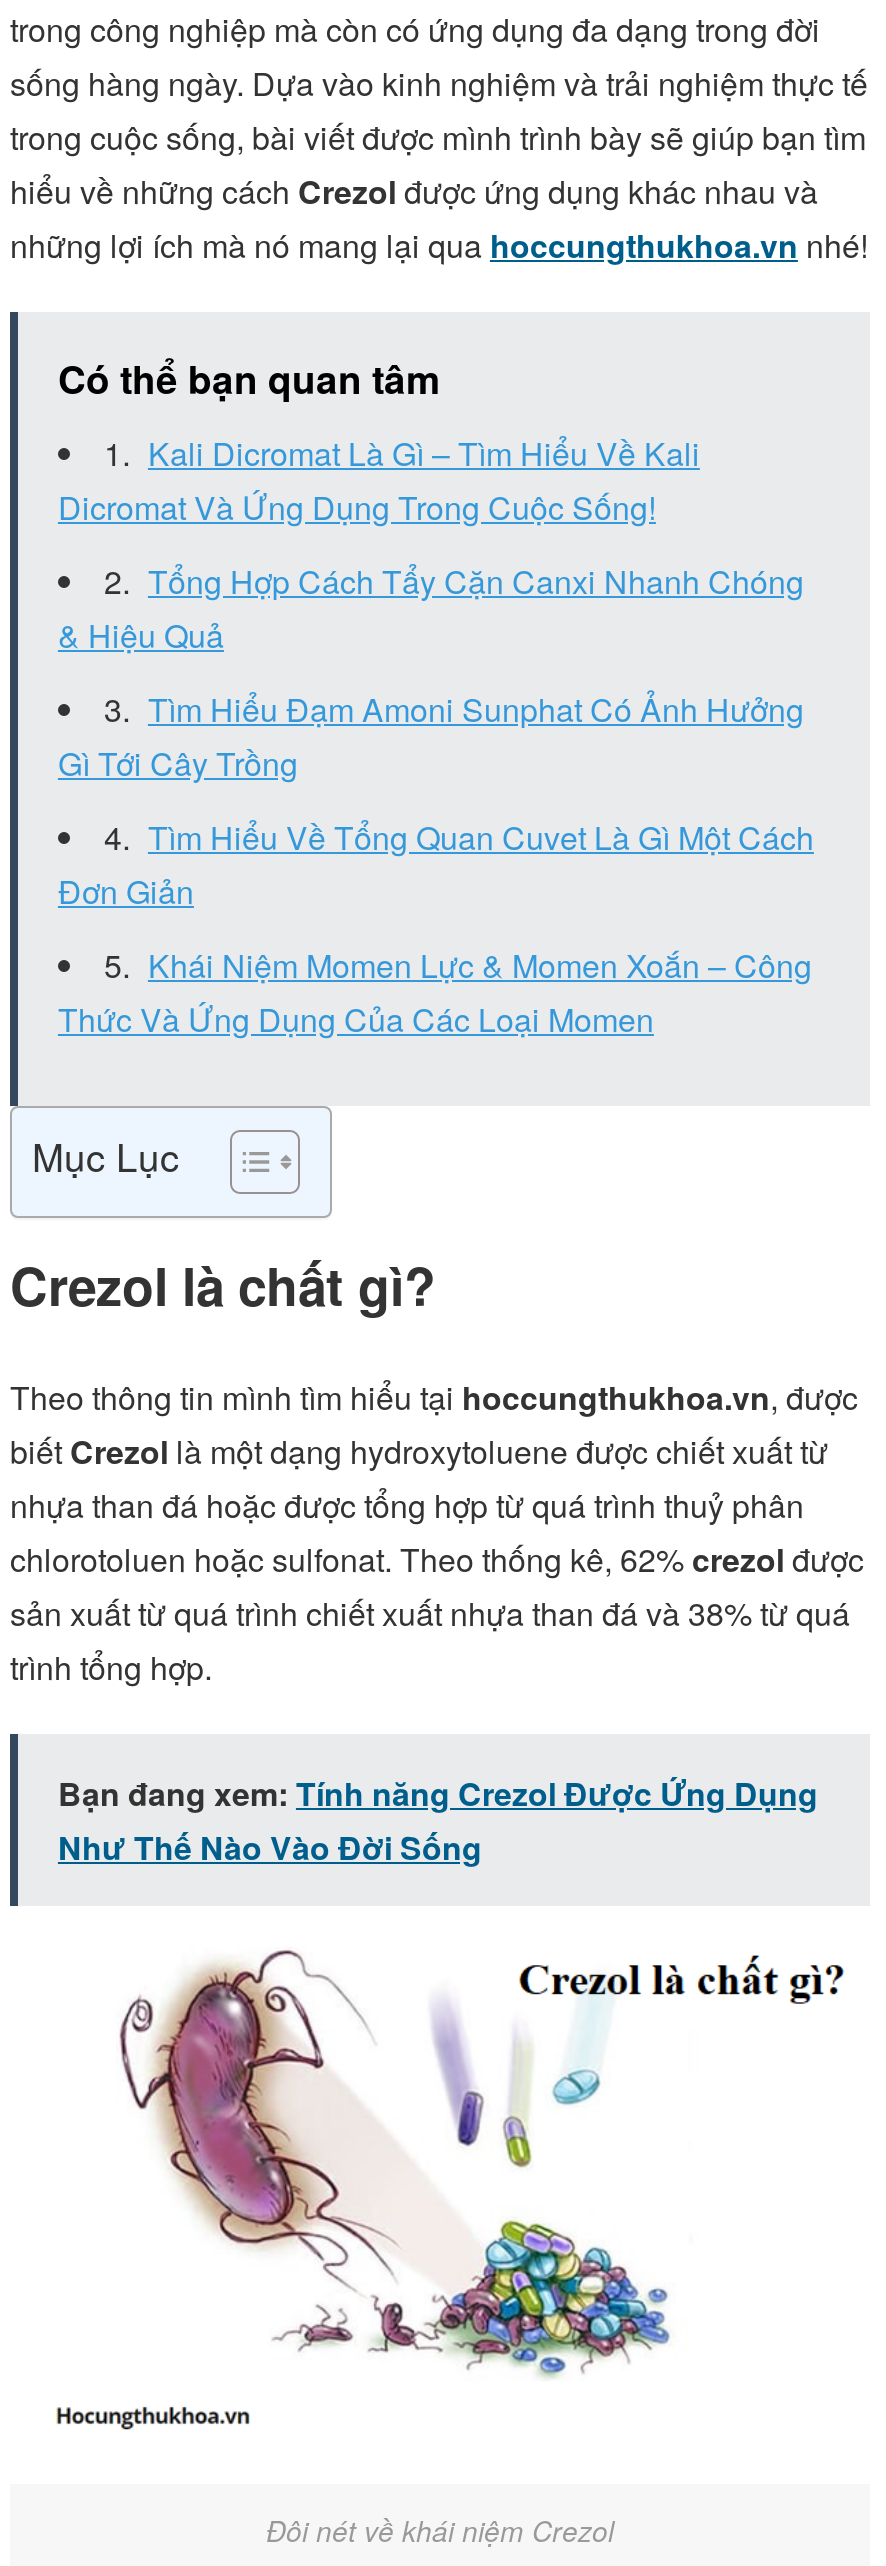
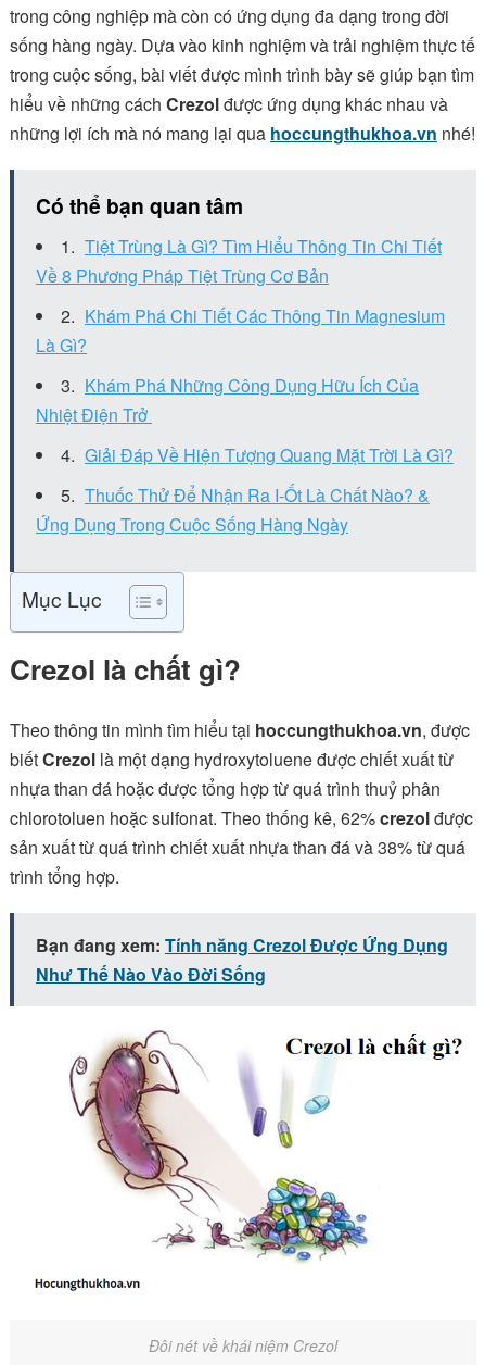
[58,430,700,530] Kali Dicromat Là Gì – Tìm Hiểu Về Kali | Dicromat Và Ứng Dụng Trong Cuộc Sống! -> [36,234,442,288] Tiệt Trùng Là Gì? Tìm Hiểu Thông Tin Chi Tiết | Về 8 Phương Pháp Tiệt Trùng Cơ Bản
[58,558,804,658] Tổng Hợp Cách Tẩy Cặn Canxi Nhanh Chóng | & Hiệu Quả -> [36,303,445,358] Khám Phá Chi Tiết Các Thông Tin Magnesium | Là Gì?
[58,686,804,786] Tìm Hiểu Đạm Amoni Sunphat Có Ảnh Hưởng | Gì Tới Cây Trồng -> [36,373,419,427] Khám Phá Những Công Dụng Hữu Ích Của | Nhiệt Điện Trở
[58,814,814,914] Tìm Hiểu Về Tổng Quan Cuvet Là Gì Một Cách | Đơn Giản -> [85,442,454,467] Giải Đáp Về Hiện Tượng Quang Mặt Trời Là Gì?
[58,942,812,1042] Khái Niệm Momen Lực & Momen Xoắn – Công | Thức Và Ứng Dụng Của Các Loại Momen -> [36,483,430,537] Thuốc Thử Để Nhận Ra I-Ốt Là Chất Nào? & | Ứng Dụng Trong Cuộc Sống Hàng Ngày

